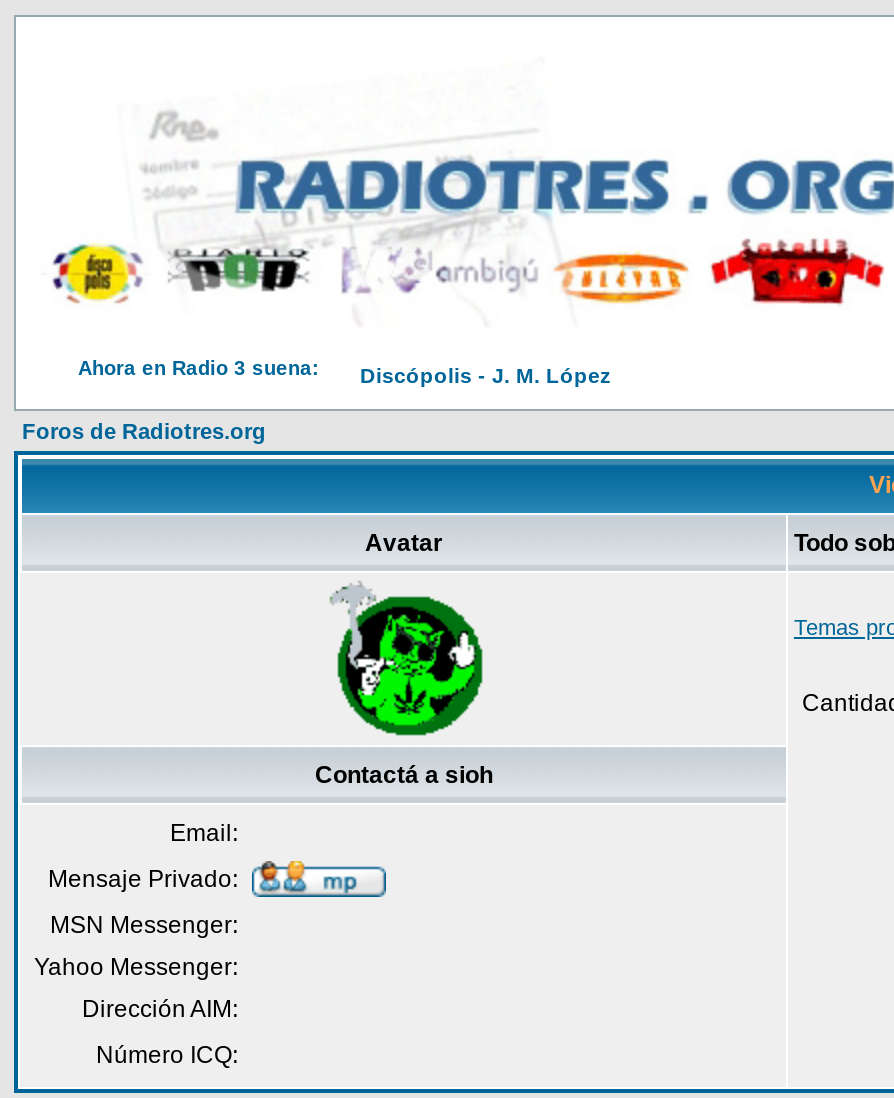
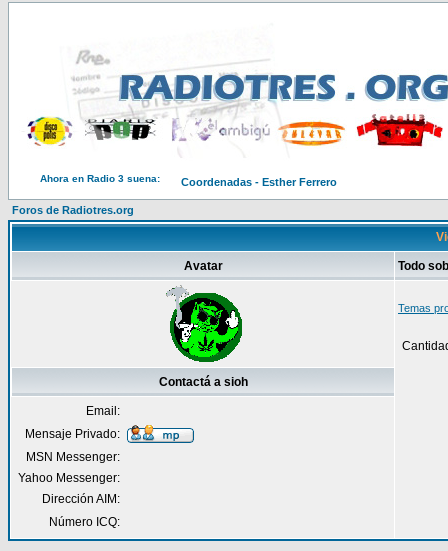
[360,363,612,387] Discópolis - J. M. López -> [181,176,337,188] Coordenadas - Esther Ferrero

